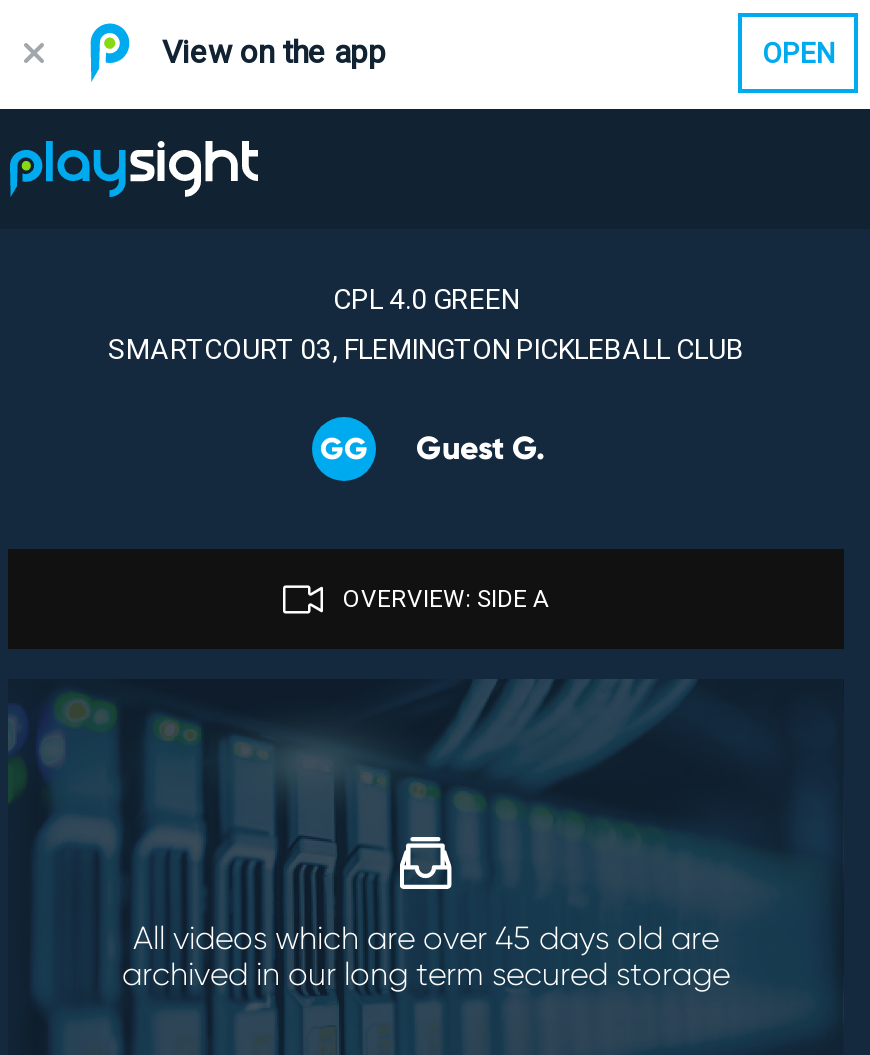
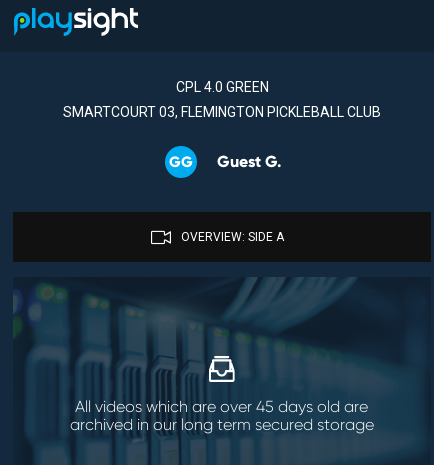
[162,33,834,71] View on the app | OPEN -> none

